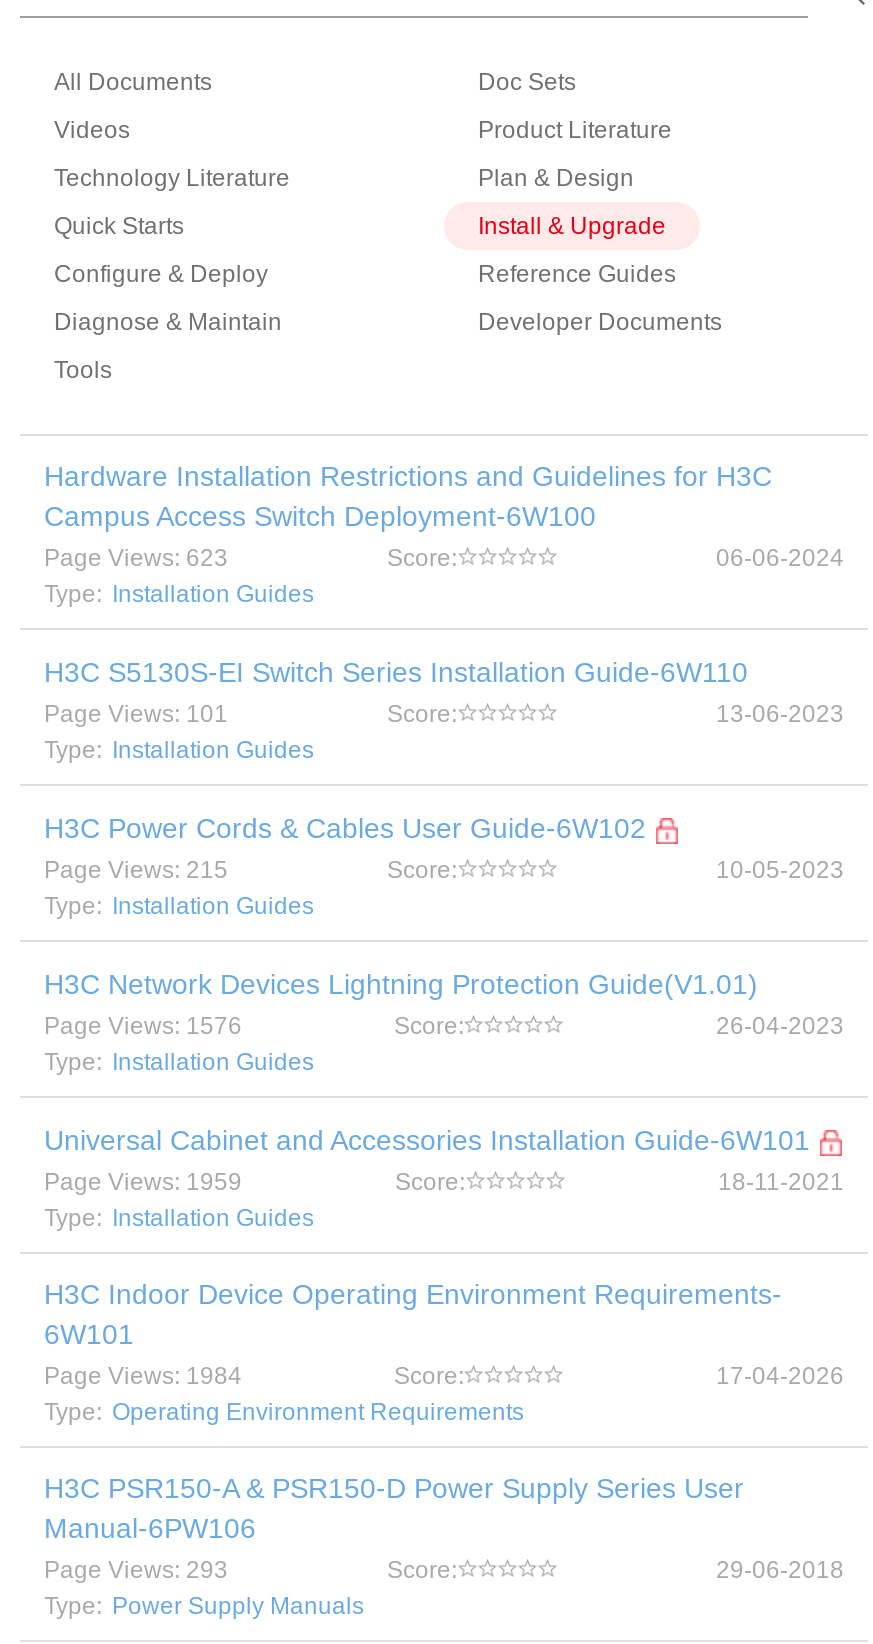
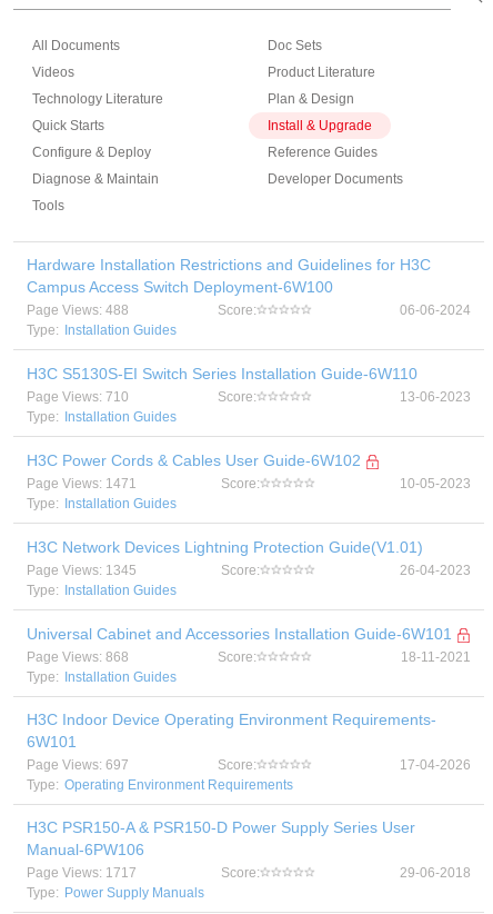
[44,544,228,572] Page Views: 623 -> [27,302,129,318] Page Views: 488
[44,700,228,728] Page Views: 101 -> [27,389,129,405] Page Views: 710
[44,856,228,884] Page Views: 215 -> [27,476,137,491] Page Views: 1471
[44,1012,242,1040] Page Views: 1576 -> [27,563,137,578] Page Views: 1345
[44,1168,242,1196] Page Views: 1959 -> [27,649,129,665] Page Views: 868
[44,1362,242,1390] Page Views: 1984 -> [27,757,129,773] Page Views: 697
[44,1556,228,1584] Page Views: 293 -> [27,865,137,881] Page Views: 1717

